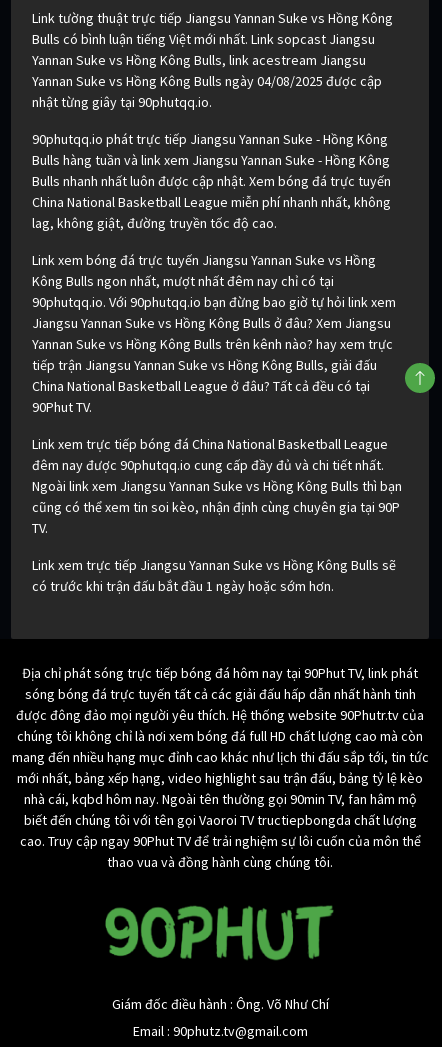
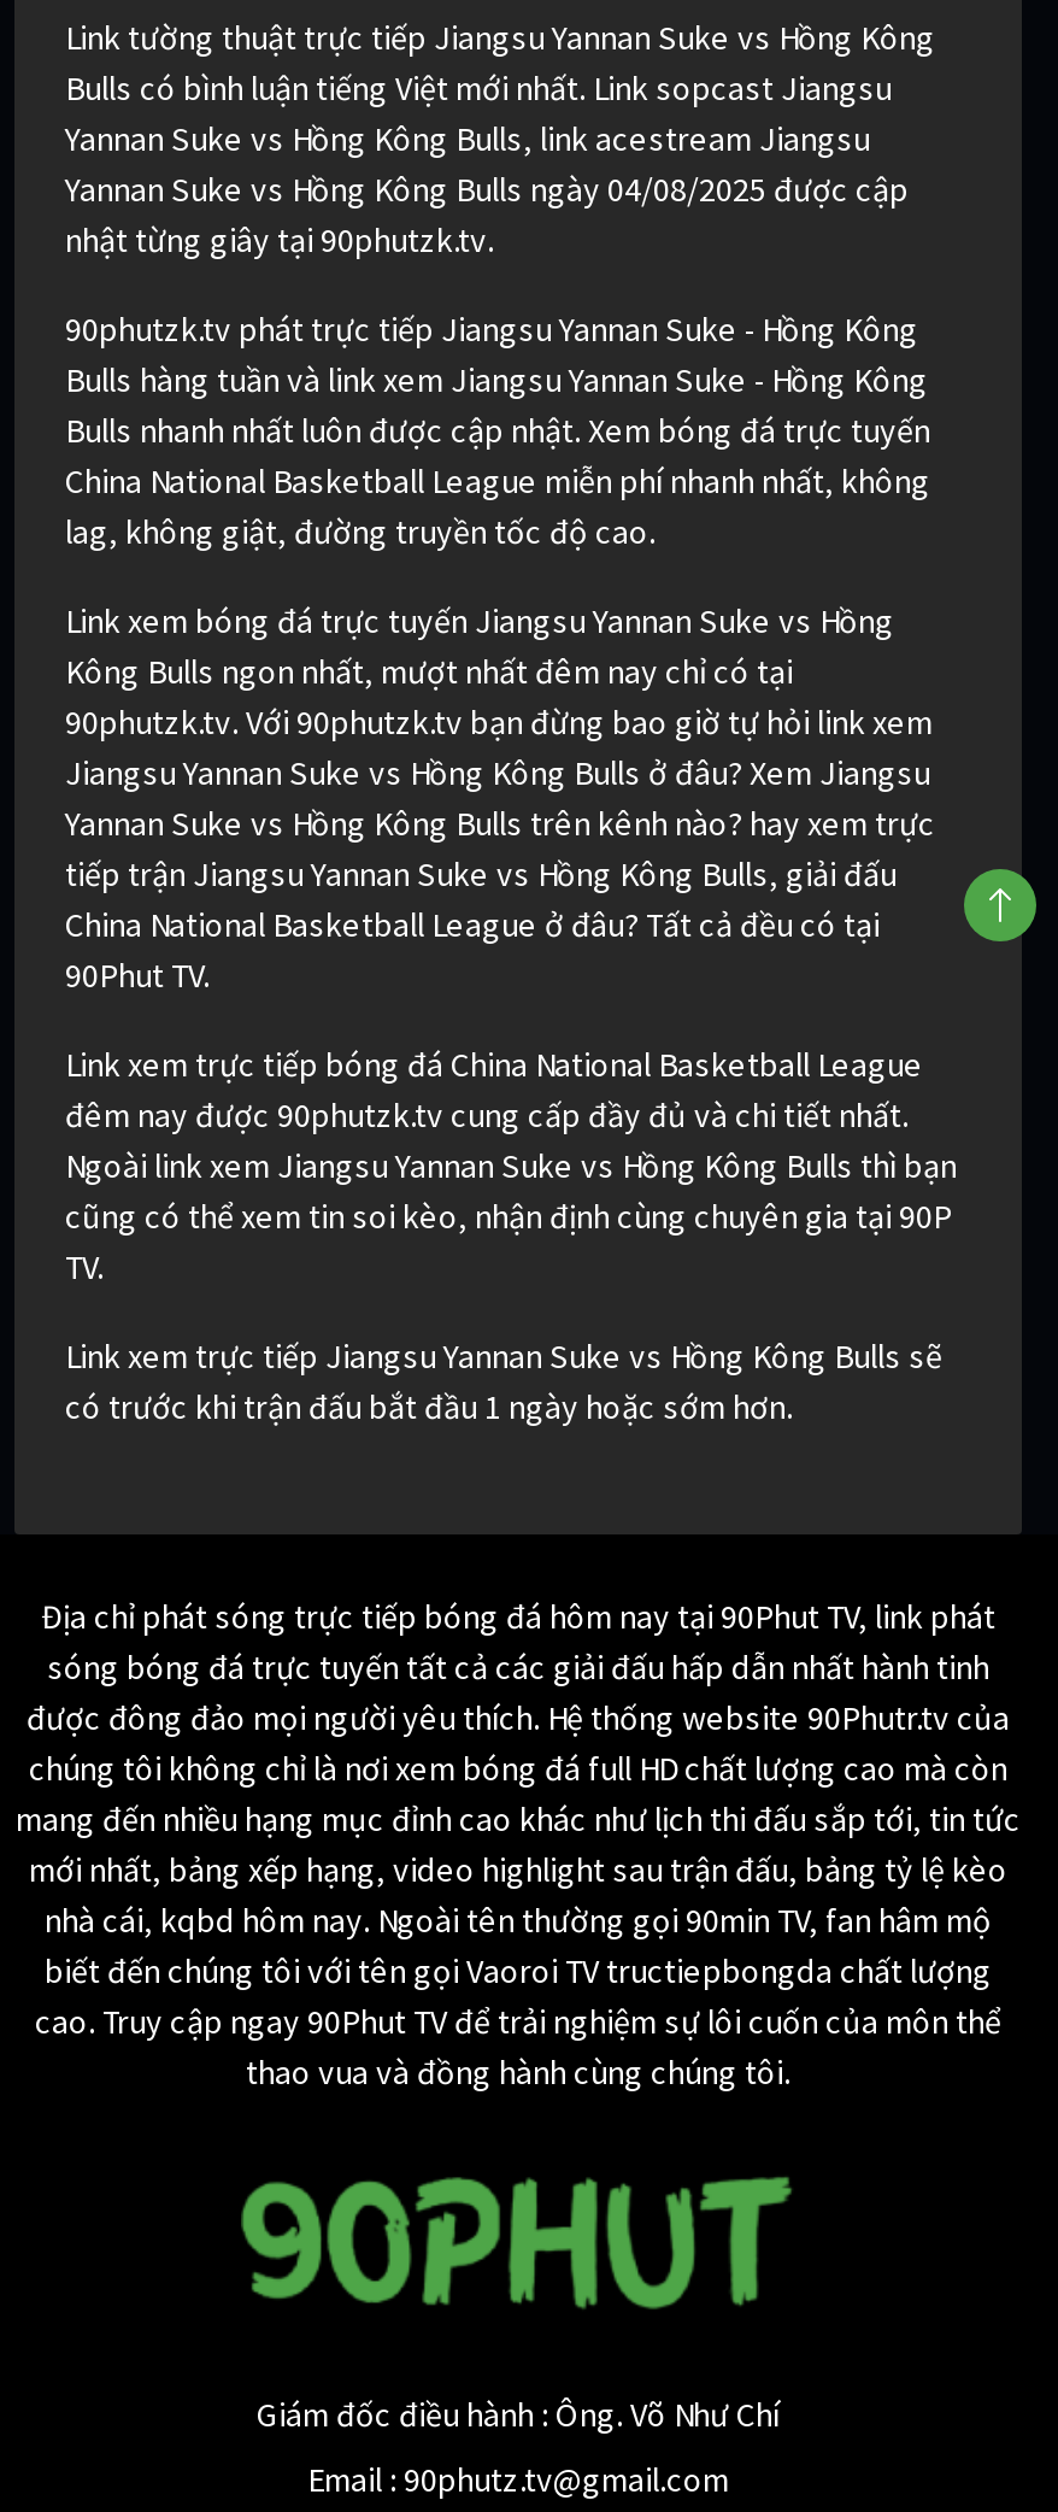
[32,93,212,111] nhật từng giây tại 90phutqq.io. -> [65,219,494,263] nhật từng giây tại 90phutzk.tv.
[32,130,388,148] 90phutqq.io phát trực tiếp Jiangsu Yannan Suke - Hồng Kông -> [65,308,918,352] 90phutzk.tv phát trực tiếp Jiangsu Yannan Suke - Hồng Kông
[32,293,396,311] 90phutqq.io. Với 90phutqq.io bạn đừng bao giờ tự hỏi link xem -> [65,701,933,745] 90phutzk.tv. Với 90phutzk.tv bạn đừng bao giờ tự hỏi link xem
[32,456,384,474] đêm nay được 90phutqq.io cung cấp đầy đủ và chi tiết nhất. -> [65,1094,909,1138] đêm nay được 90phutzk.tv cung cấp đầy đủ và chi tiết nhất.

